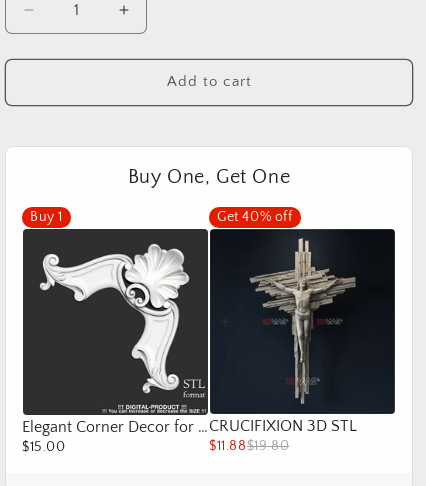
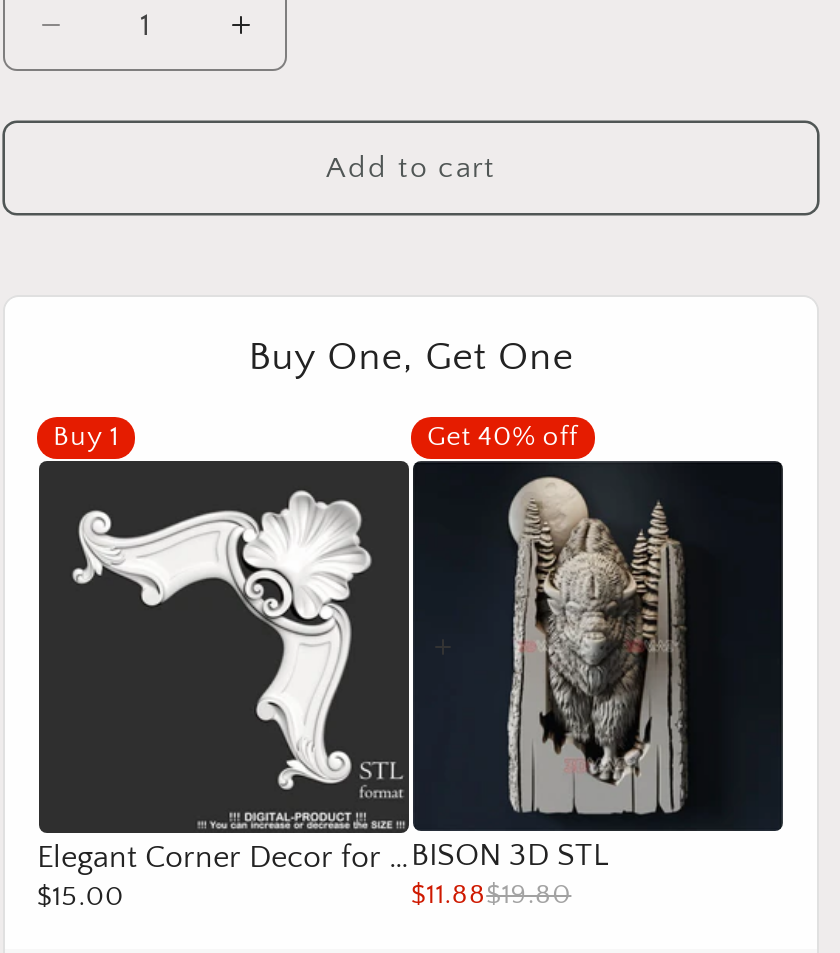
[209,237,357,435] [image] | CRUCIFIXION 3D STL -> [411,475,703,873] [image] | BISON 3D STL

